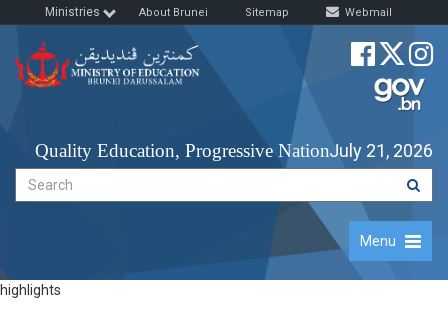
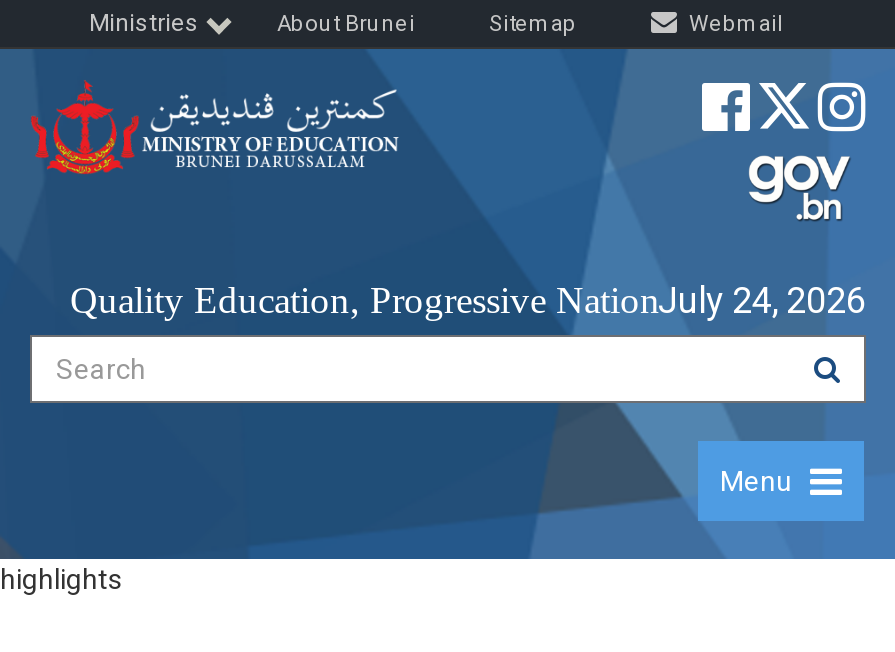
[35,140,433,161] Quality Education, Progressive NationJuly 21, 2026 -> [70,279,866,321] Quality Education, Progressive NationJuly 24, 2026

